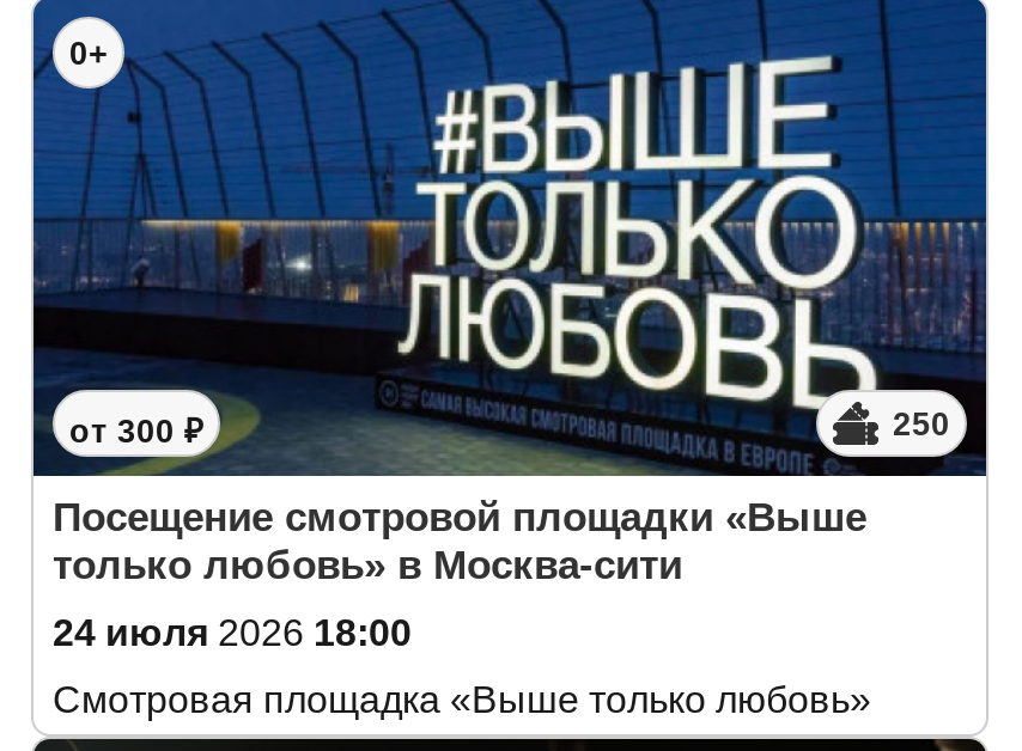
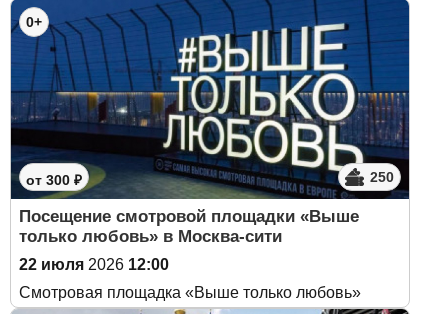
[53,612,412,653] 24 июля 2026 18:00 -> [19,256,169,273] 22 июля 2026 12:00

